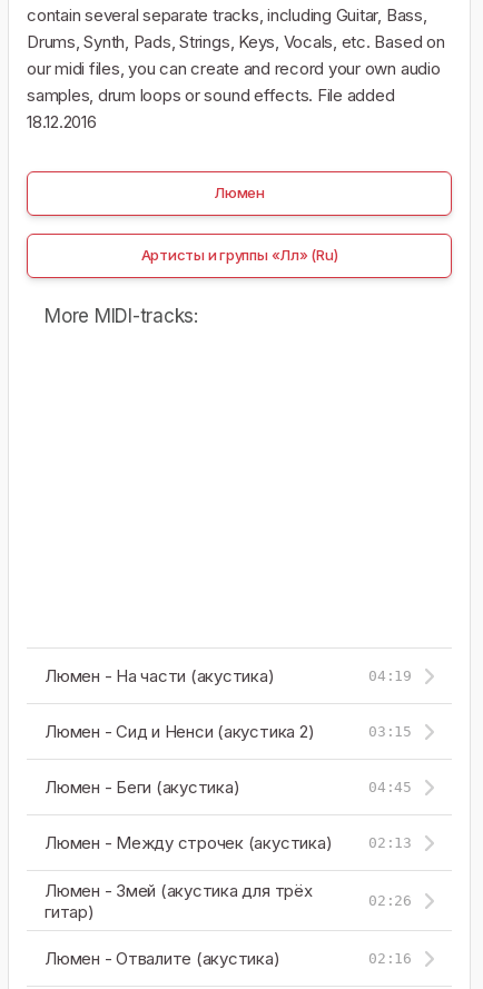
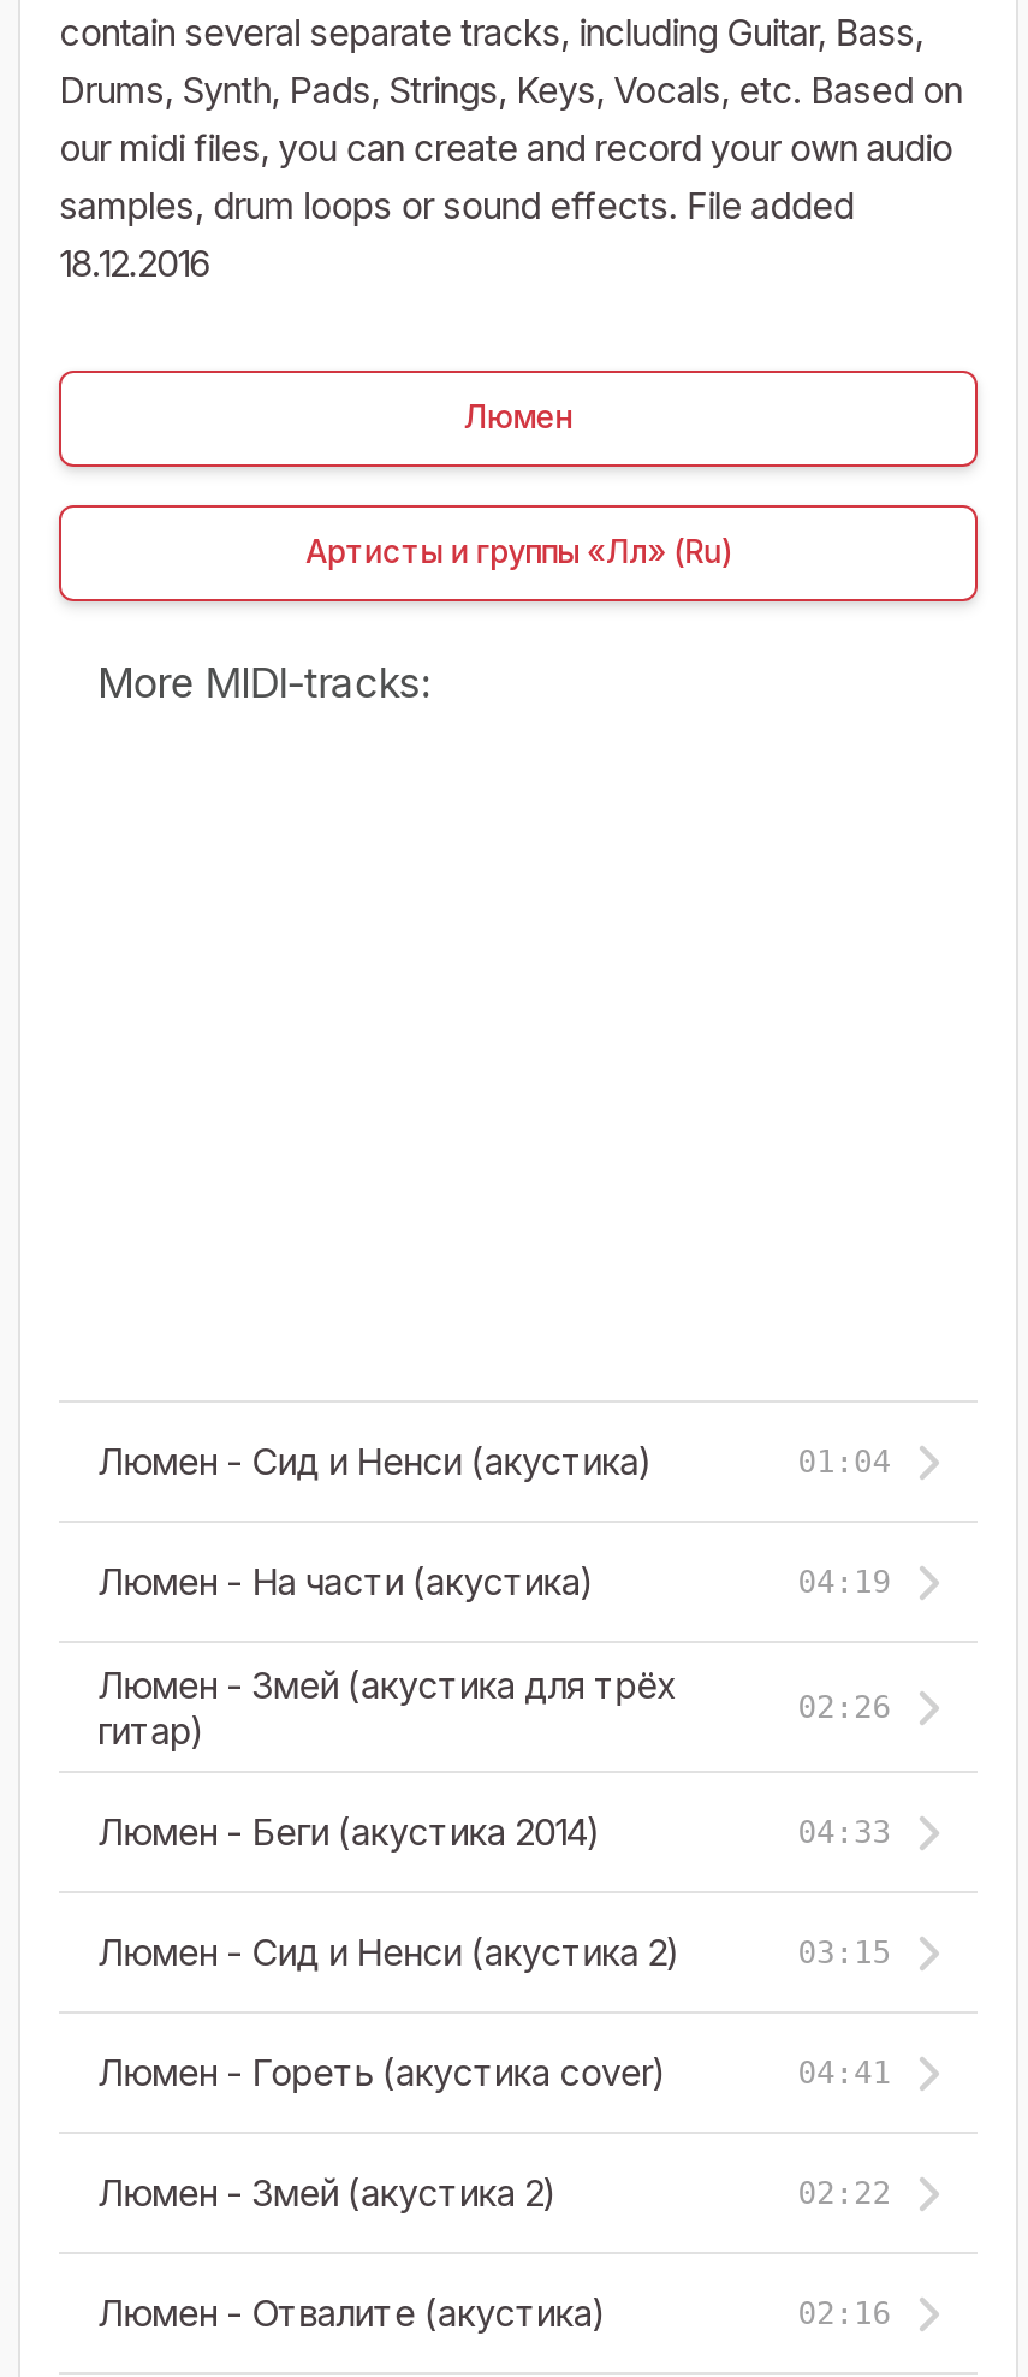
none -> [97,1440,891,1485] Люмен - Сид и Ненси (акустика) | 01:04
moved [45,721,412,742] -> [97,1930,891,1976]: Люмен - Сид и Ненси (акустика 2) | 03:15
[45,777,412,854] Люмен - Беги (акустика) | 04:45 | Люмен - Между строчек (акустика) | 02:13 -> none
moved [45,880,412,922] -> [97,1662,891,1754]: Люмен - Змей (акустика для трёх | гитар) | 02:26
none -> [97,1810,891,2217] Люмен - Беги (акустика 2014) | 04:33 | Люмен - Гореть (акустика cover) | 04:41 | Люмен - Змей (акустика 2) | 02:22

